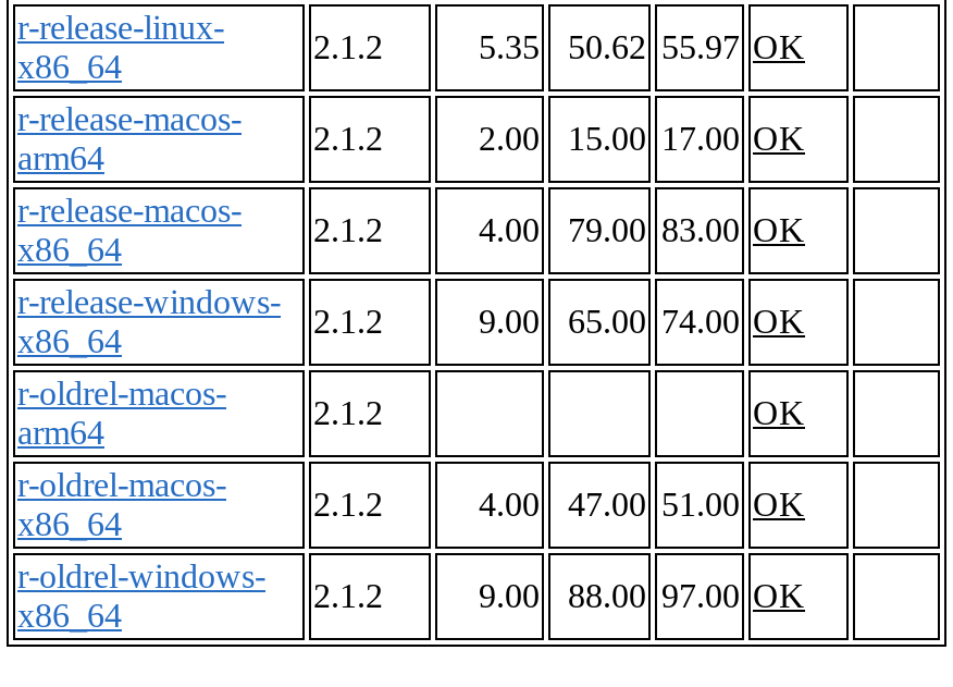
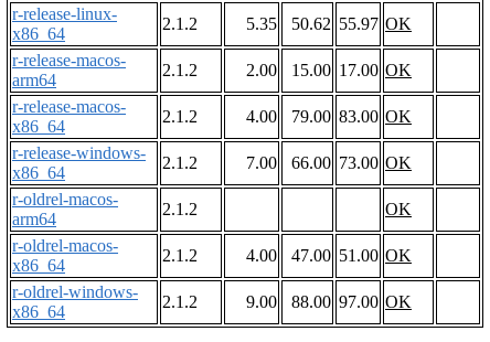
[479,303,540,340] 9.00 -> [246,154,277,172] 7.00
[568,303,805,340] 65.00 74.00 OK -> [291,154,412,172] 66.00 73.00 OK

